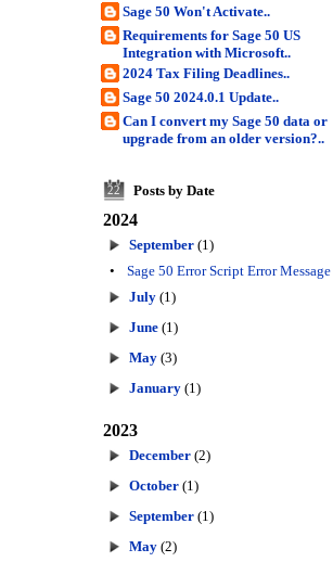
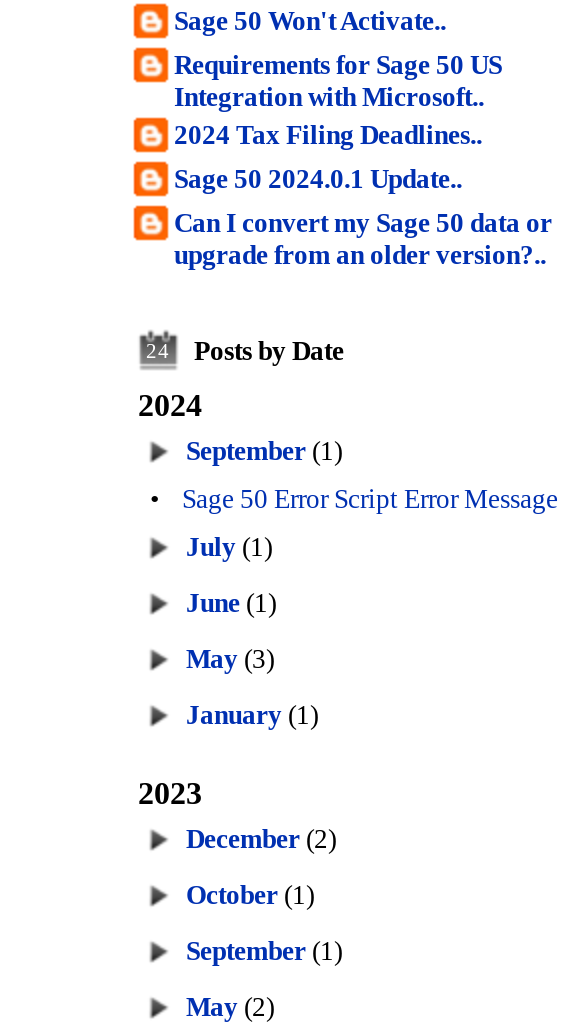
[107,182,215,198] 22 Posts by Date -> [146,335,344,365] 24 Posts by Date

